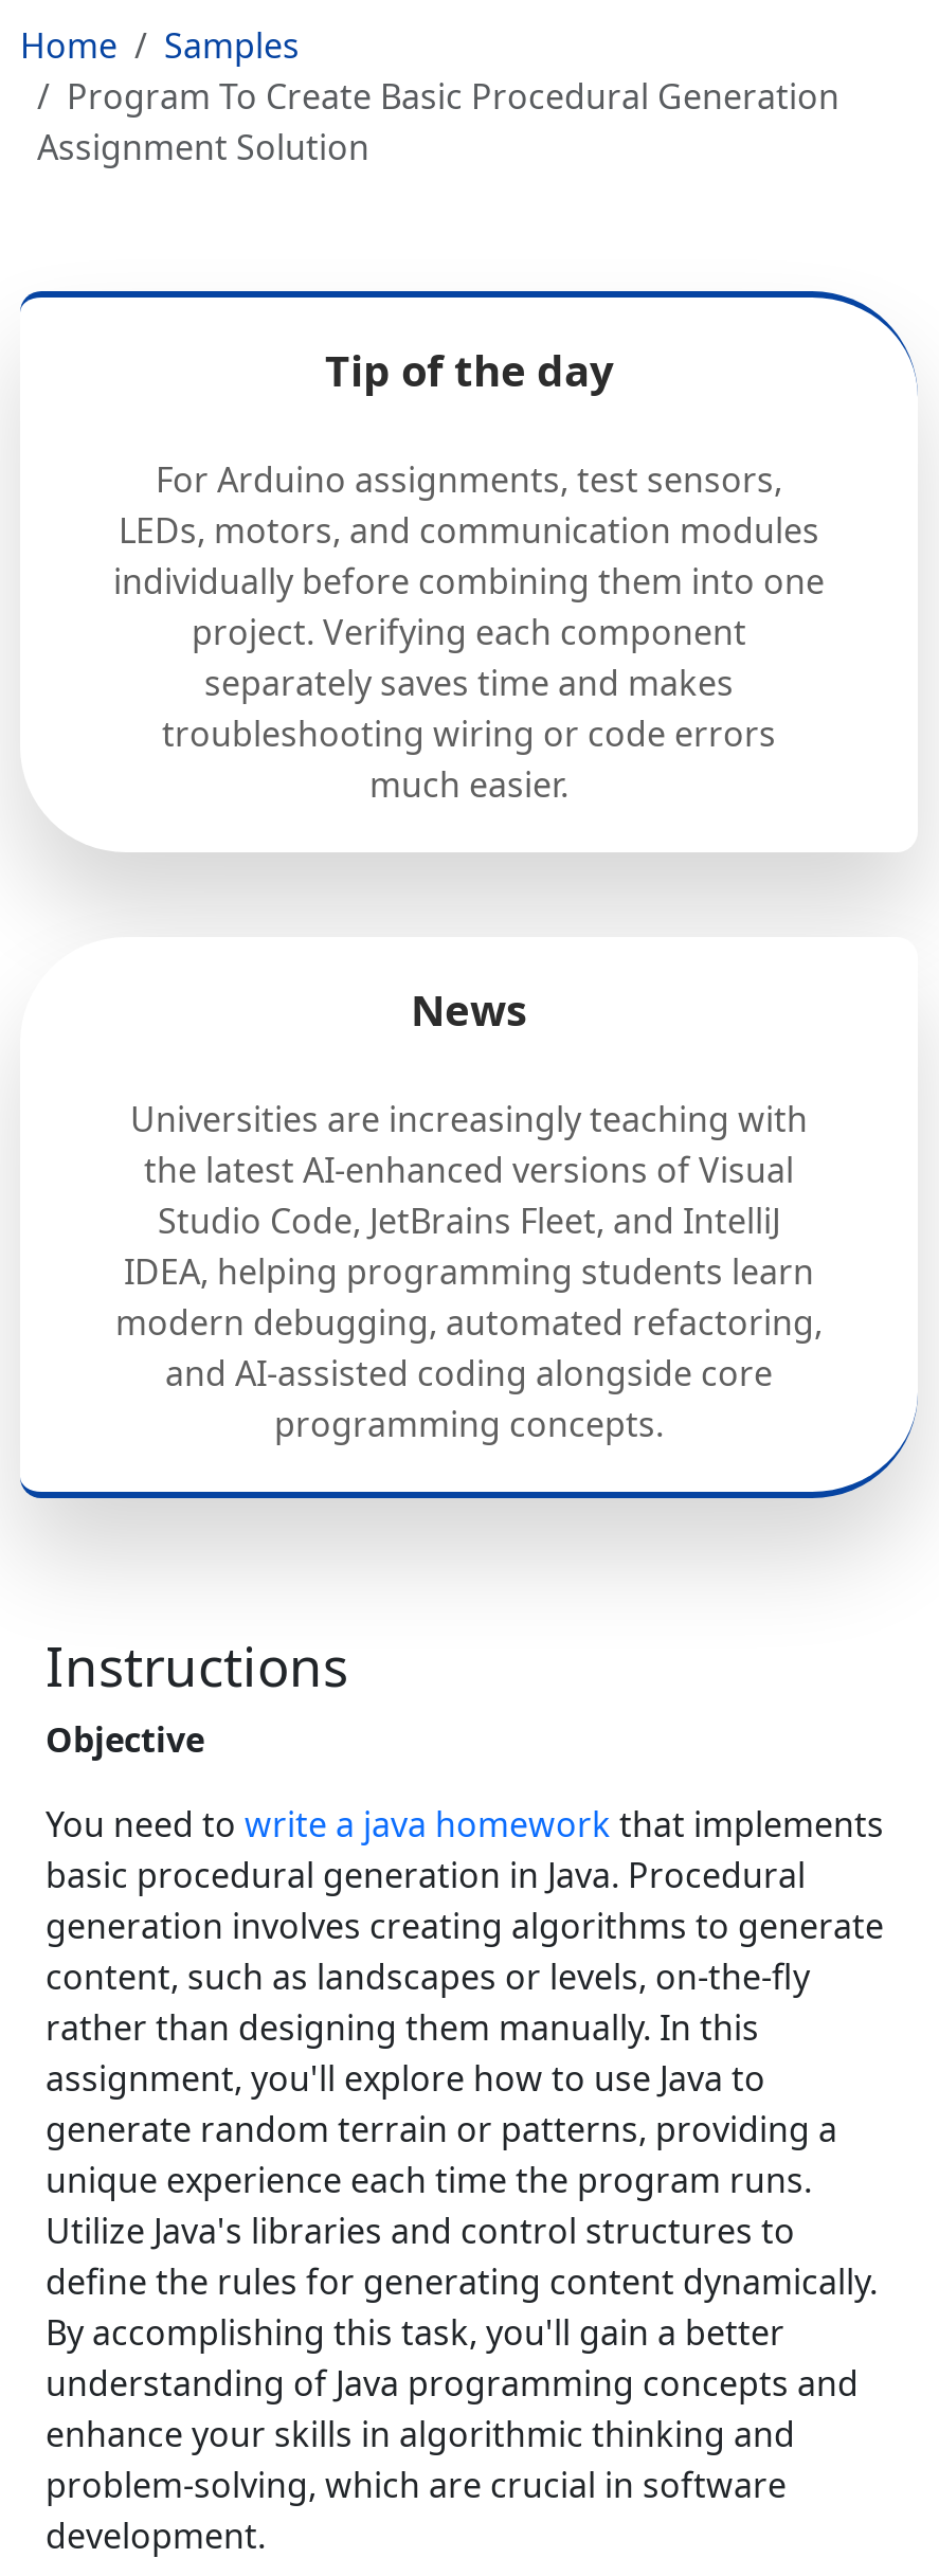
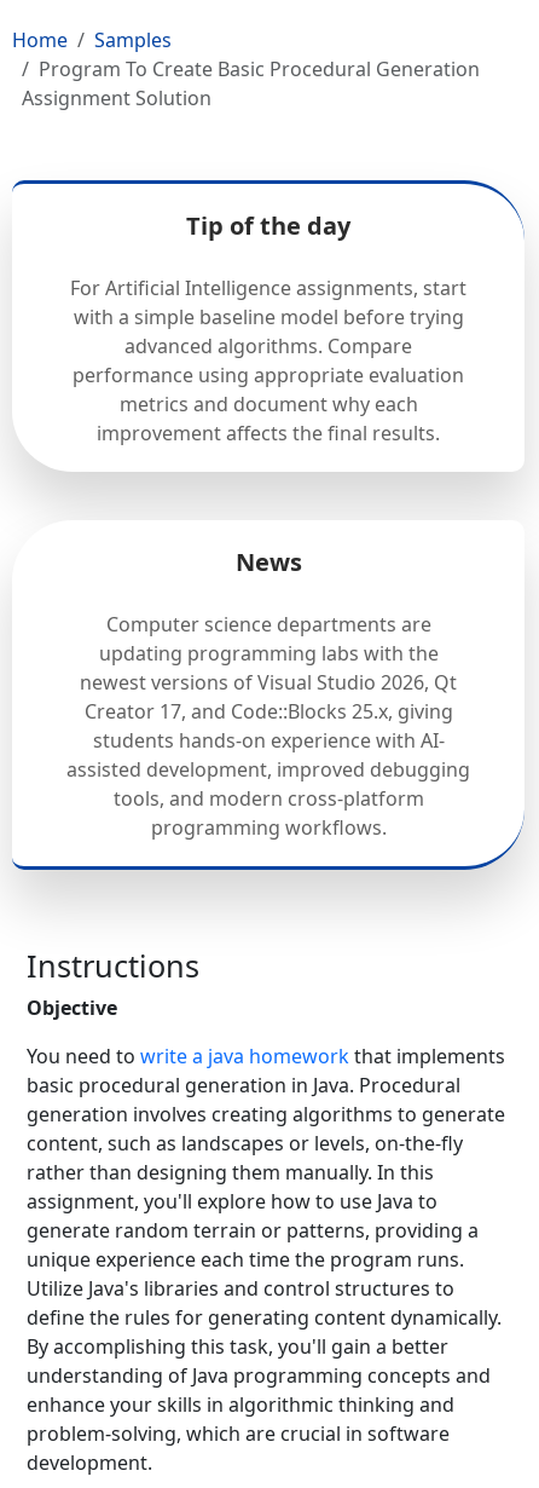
[113,456,825,808] For Arduino assignments, test sensors, | LEDs, motors, and communication modules | individually before combining them into one | project. Verifying each component | separately saves time and makes | troubleshooting wiring or code errors | much easier. -> [70,275,466,446] For Artificial Intelligence assignments, start | with a simple baseline model before trying | advanced algorithms. Compare | performance using appropriate evaluation | metrics and document why each | improvement affects the final results.
moved [411,981,527,1039] -> [235,546,302,578]: News
[115,1096,823,1447] Universities are increasingly teaching with | the latest AI-enhanced versions of Visual | Studio Code, JetBrains Fleet, and IntelliJ | IDEA, helping programming students learn | modern debugging, automated refactoring, | and AI-assisted coding alongside core | programming concepts. -> [66,611,470,841] Computer science departments are | updating programming labs with the | newest versions of Visual Studio 2026, Qt | Creator 17, and Code::Blocks 25.x, giving | students hands-on experience with AI- | assisted development, improved debugging | tools, and modern cross-platform | programming workflows.

